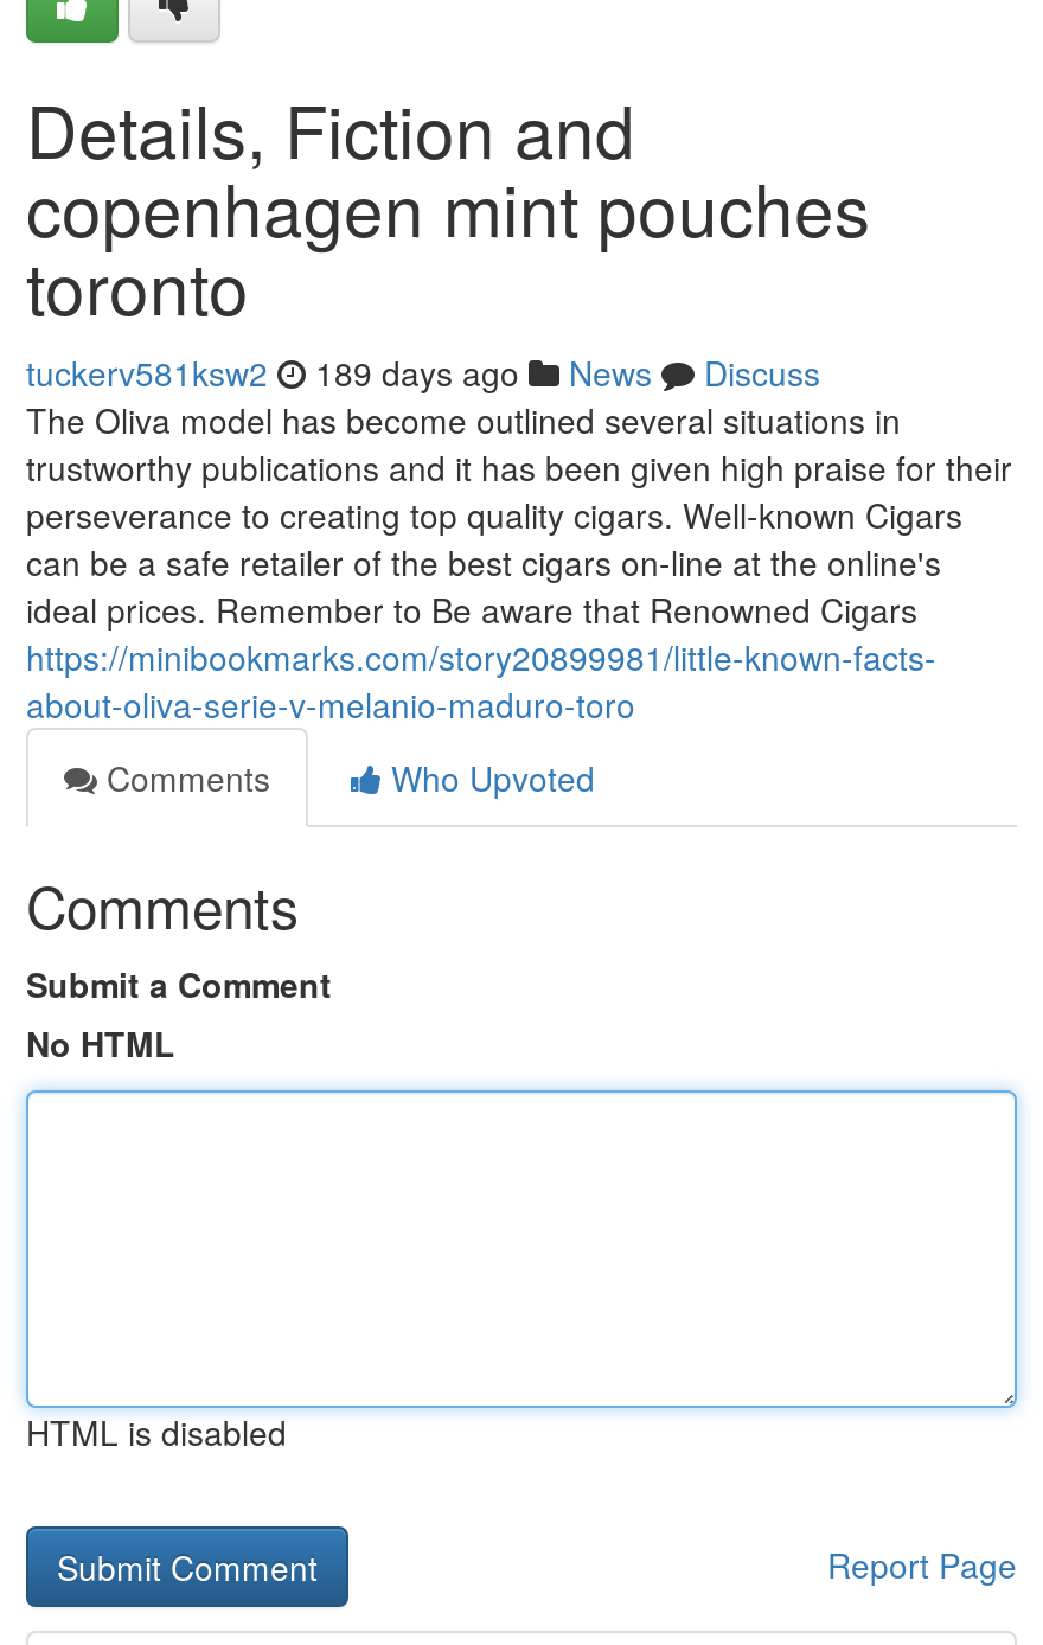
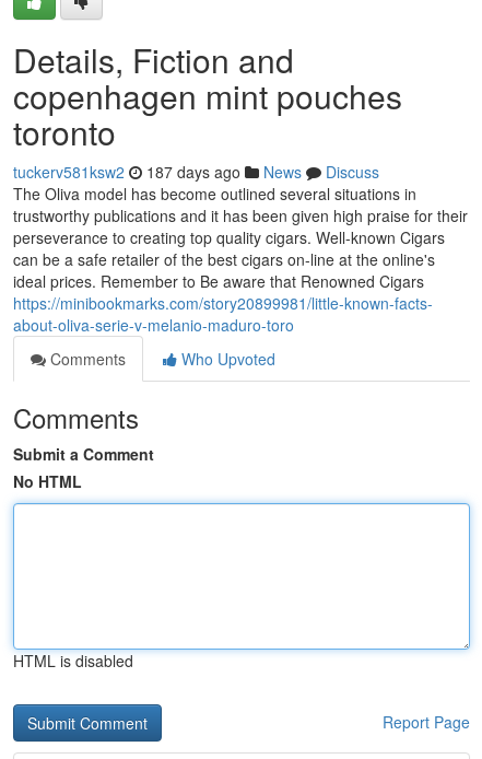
[26,348,820,396] tuckerv581ksw2 189 days ago News Discuss -> [13,161,379,183] tuckerv581ksw2 187 days ago News Discuss

